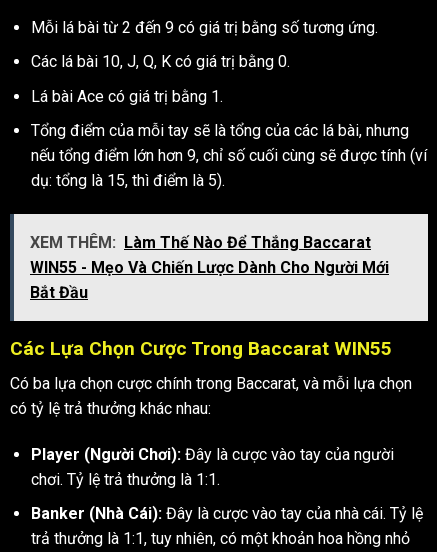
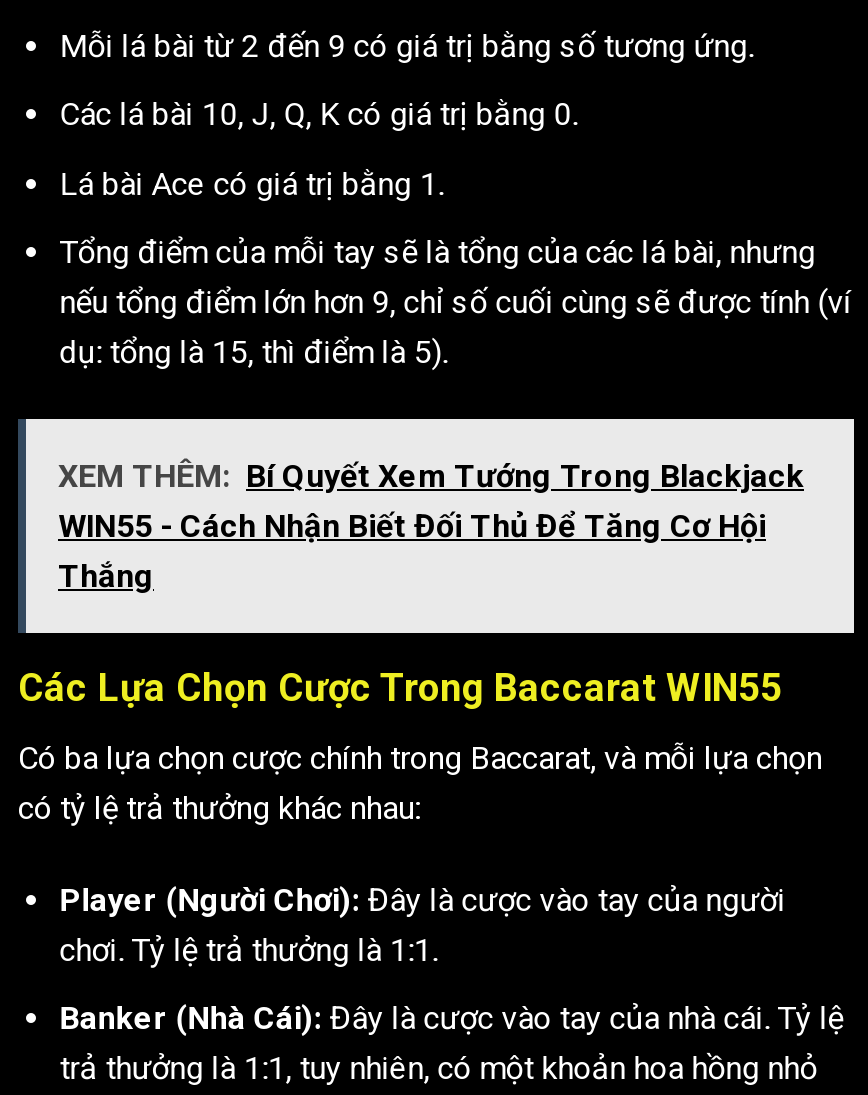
[30,233,389,302] XEM THÊM: Làm Thế Nào Để Thắng Baccarat | WIN55 - Mẹo Và Chiến Lược Dành Cho Người Mới | Bắt Đầu -> [58,457,804,595] XEM THÊM: Bí Quyết Xem Tướng Trong Blackjack | WIN55 - Cách Nhận Biết Đối Thủ Để Tăng Cơ Hội | Thắng

